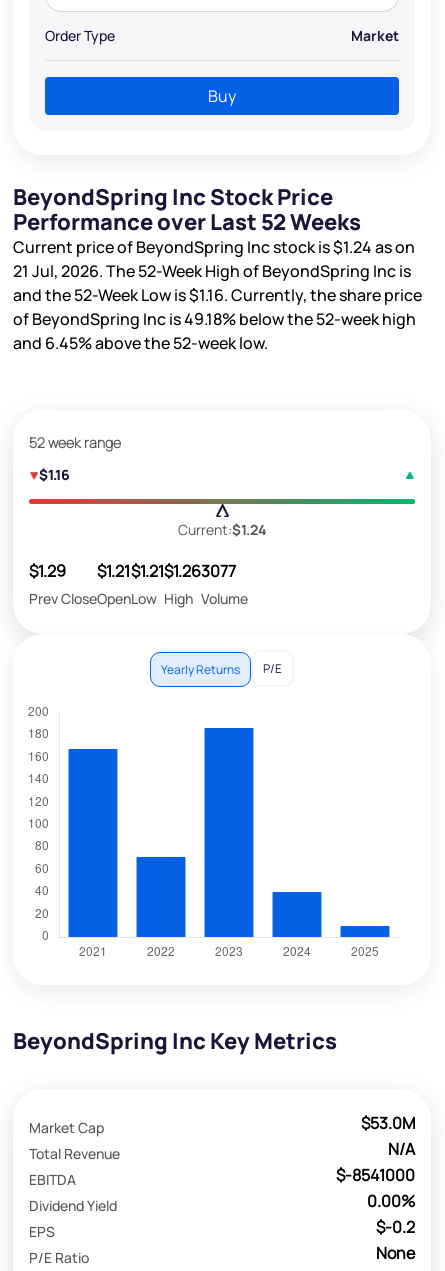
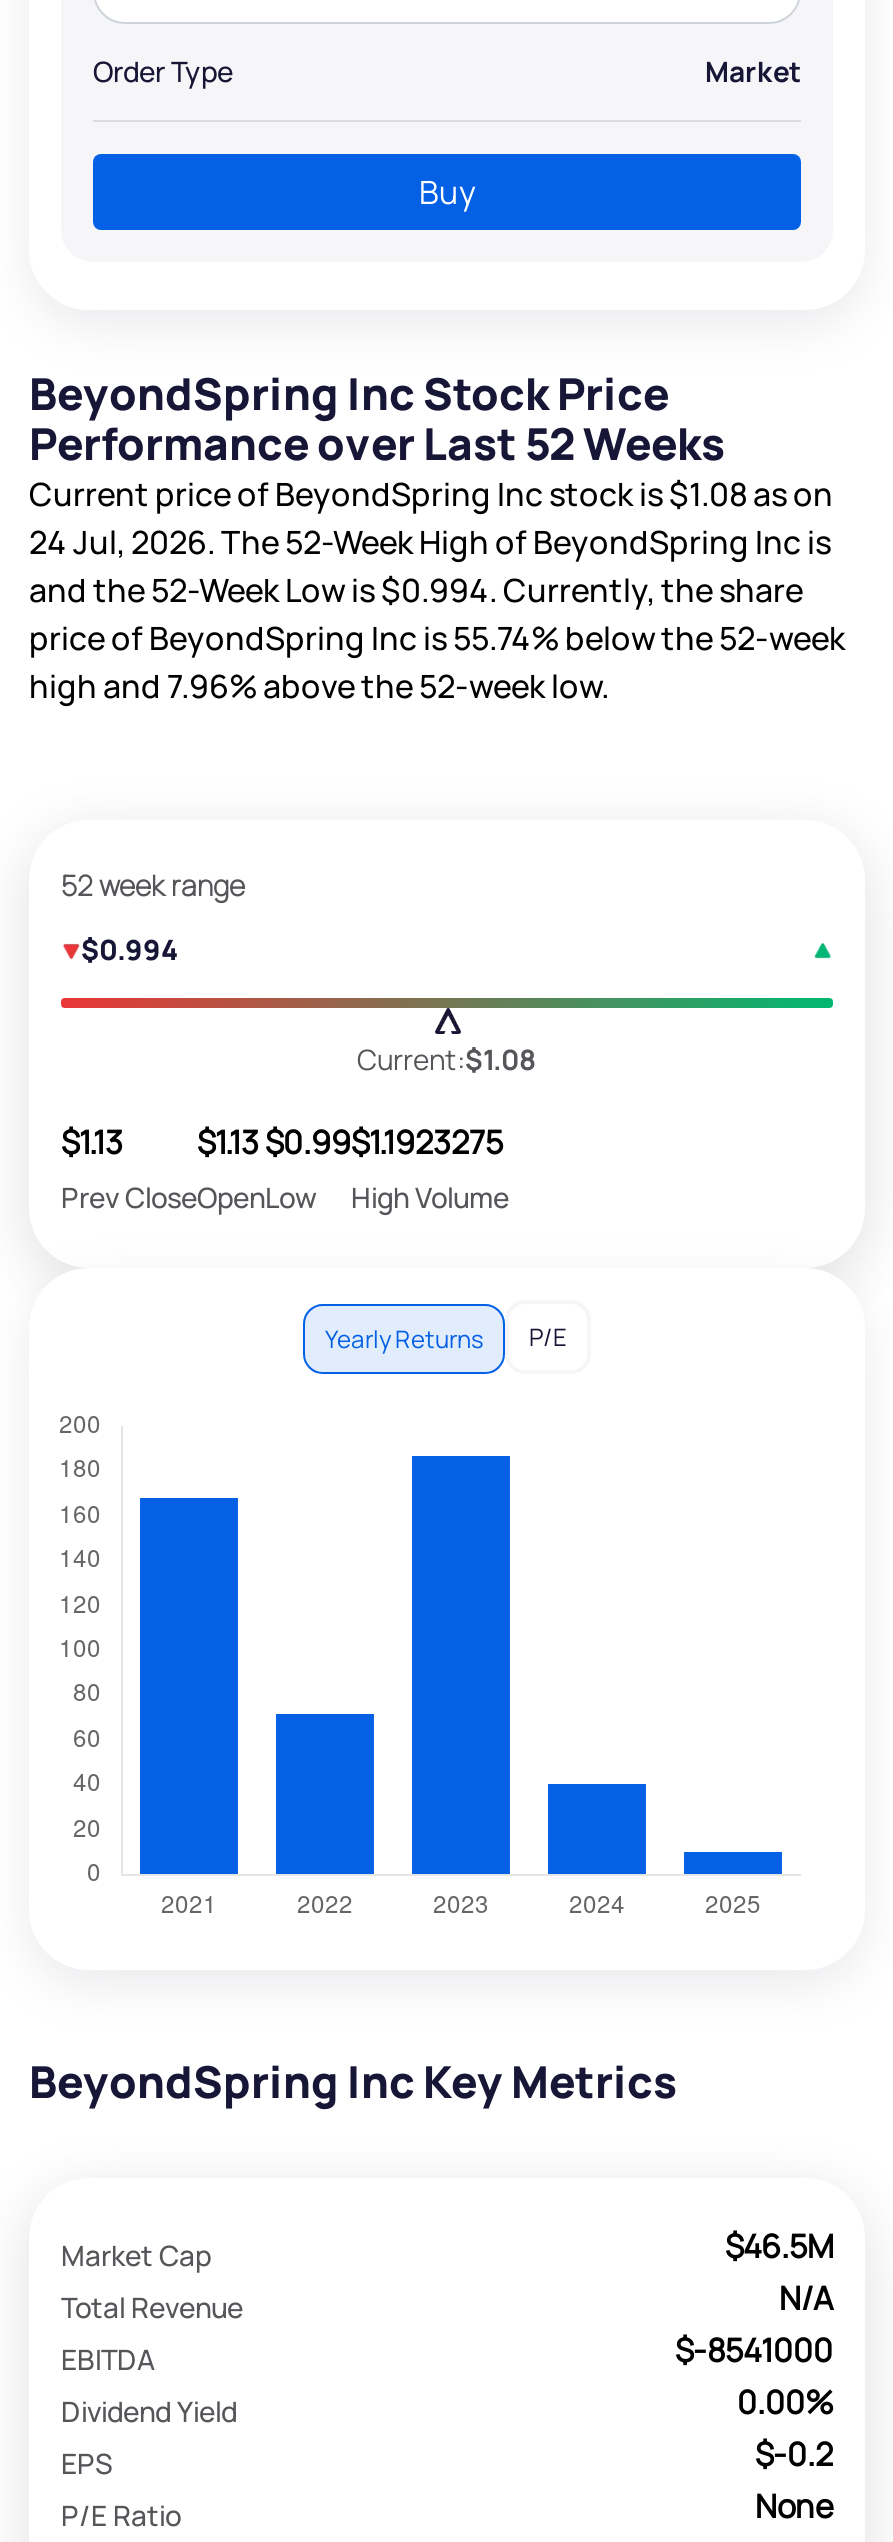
[13,235,422,353] Current price of BeyondSpring Inc stock is$1.24 as on | 21 Jul, 2026. The 52-Week High of BeyondSpring Inc is | and the 52-Week Low is$1.16. Currently, the share price | of BeyondSpring Inc is 49.18% below the 52-week high | and 6.45% above the 52-week low. -> [29,471,845,707] Current price of BeyondSpring Inc stock is$1.08 as on | 24 Jul, 2026. The 52-Week High of BeyondSpring Inc is | and the 52-Week Low is$0.994. Currently, the share | price of BeyondSpring Inc is 55.74% below the 52-week | high and 7.96% above the 52-week low.
[39,464,70,483] $1.16 -> [81,929,179,967] $0.994
[177,520,266,539] Current:$1.24 -> [357,1041,537,1079] Current:$1.08
[29,560,66,582] $1.29 -> [61,1121,123,1165] $1.13
[97,560,130,582] $1.21 -> [197,1121,259,1165] $1.13
[131,560,164,582] $1.21 -> [265,1121,351,1165] $0.99
[164,560,201,582] $1.26 -> [351,1121,415,1165] $1.19
[201,560,236,582] 3077 -> [415,1121,503,1165] 23275
[361,1112,415,1134] $53.0M -> [725,2225,833,2269] $46.5M

